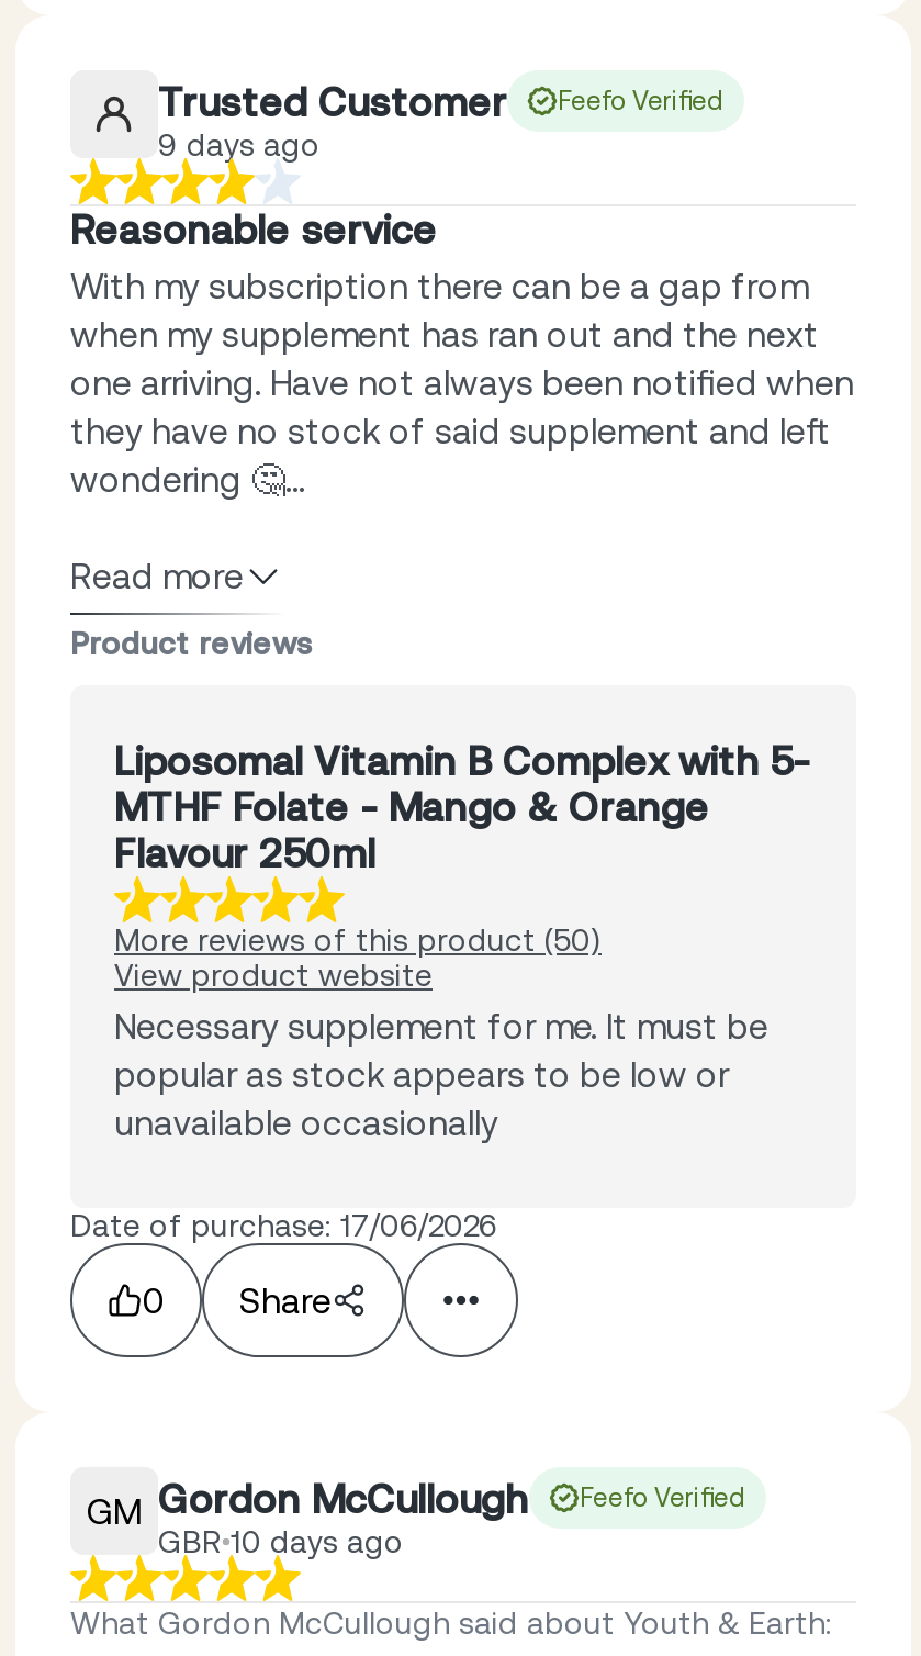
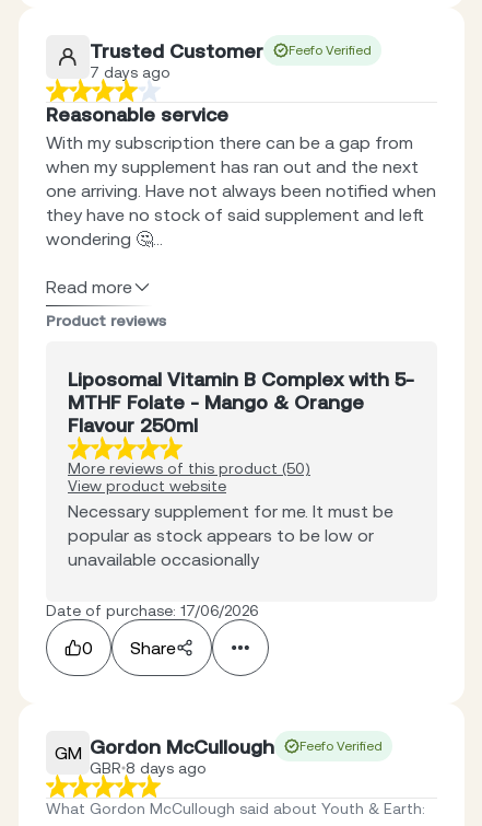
[158,128,321,163] 9 days ago -> [90,64,171,81] 7 days ago
[158,1525,404,1560] GBR 10 days ago -> [90,760,207,777] GBR 8 days ago

